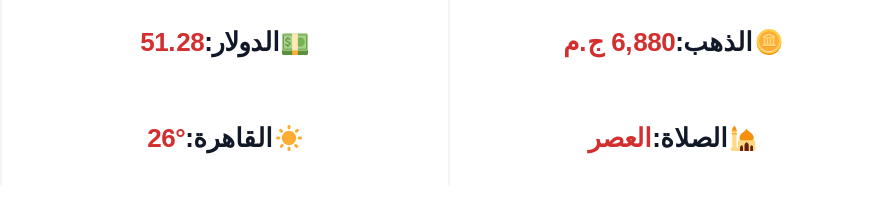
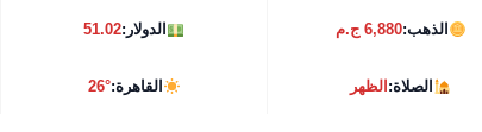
[140,26,280,56] الدولار:51.28 -> [83,20,167,37] الدولار:51.02
[588,122,728,152] الصلاة:العصر -> [350,77,433,95] الصلاة:الظهر

